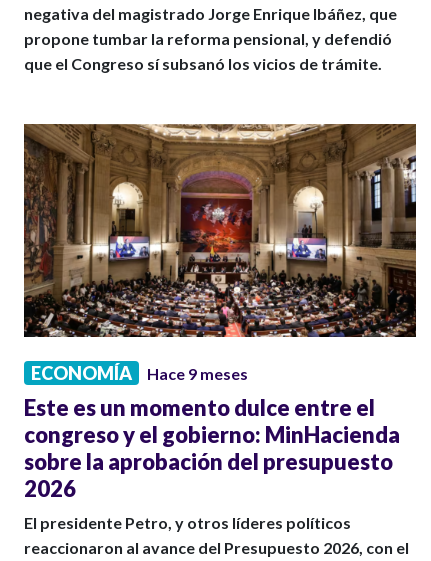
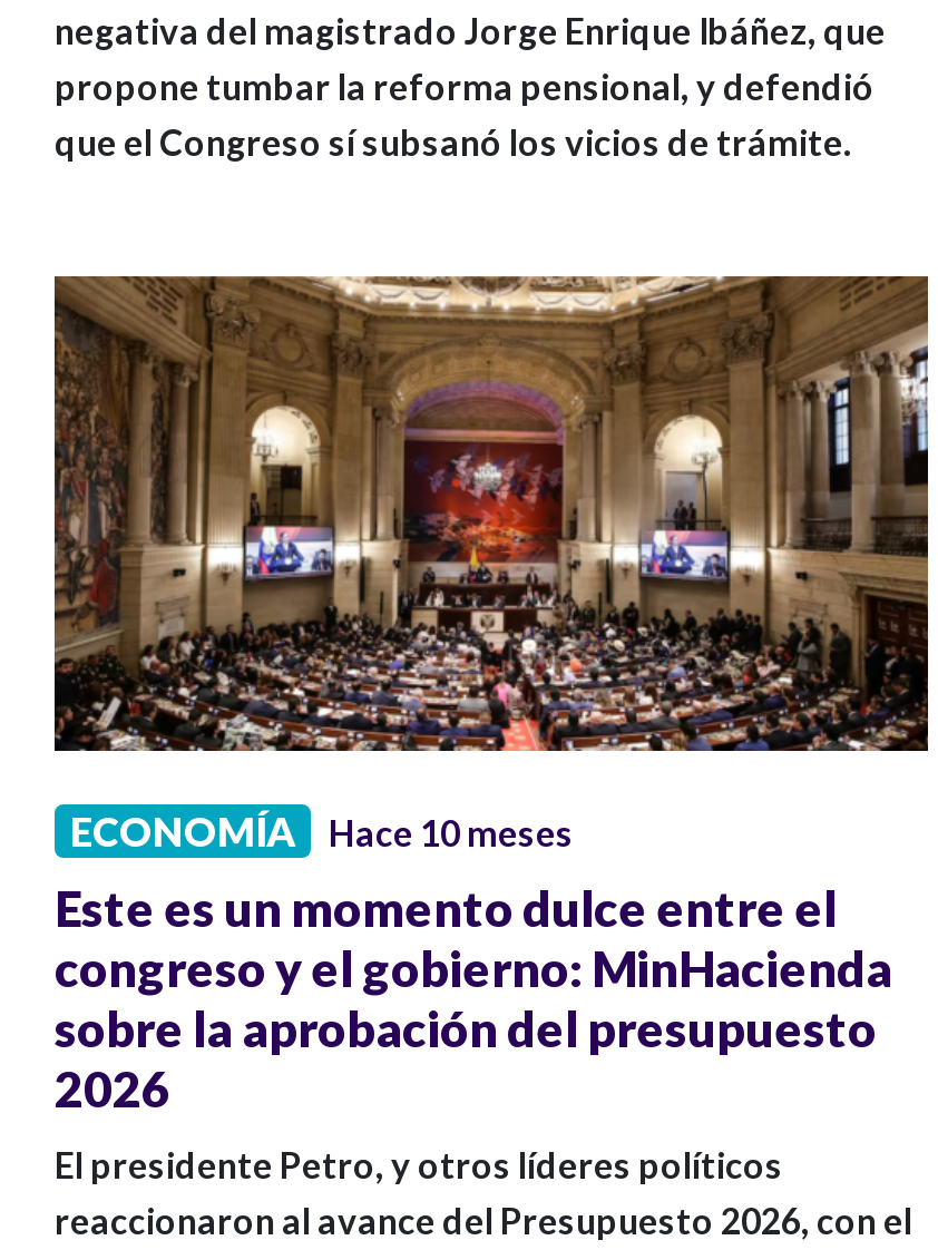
[31,362,248,384] ECONOMÍA Hace 9 meses -> [70,807,574,857] ECONOMÍA Hace 10 meses

